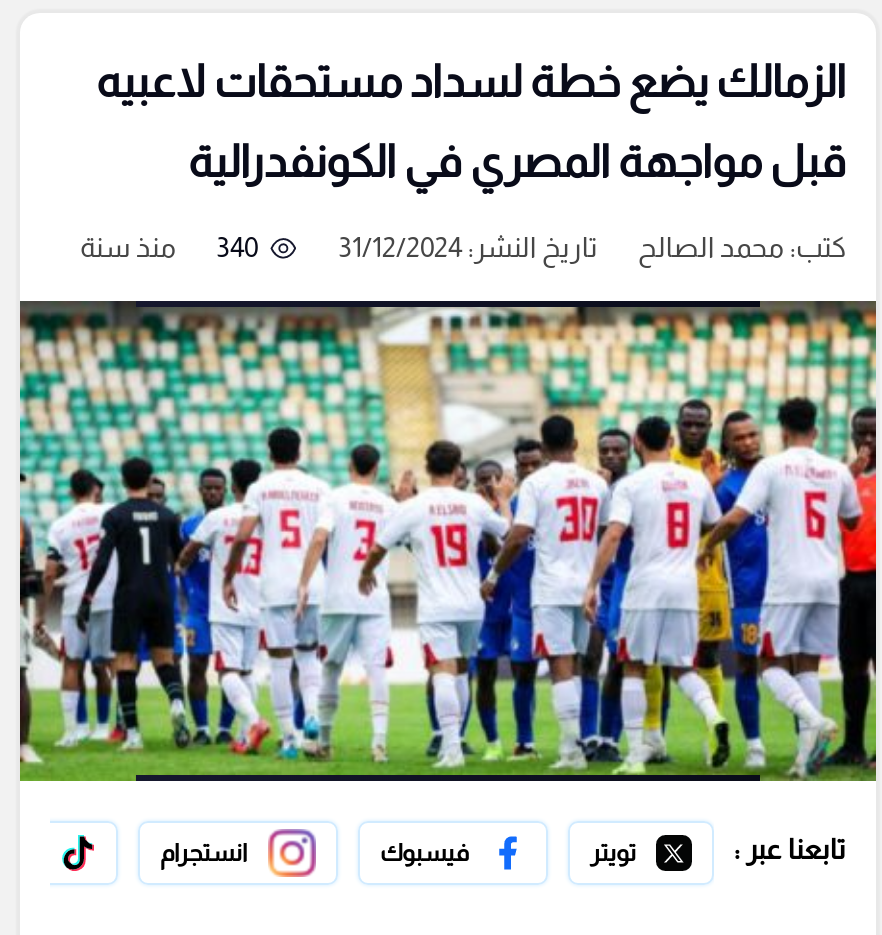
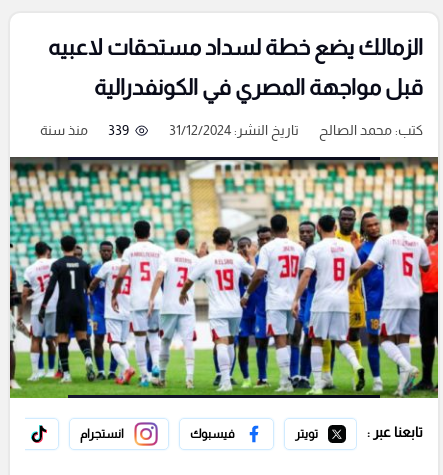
[216,231,258,263] 340 -> [108,122,129,138] 339

